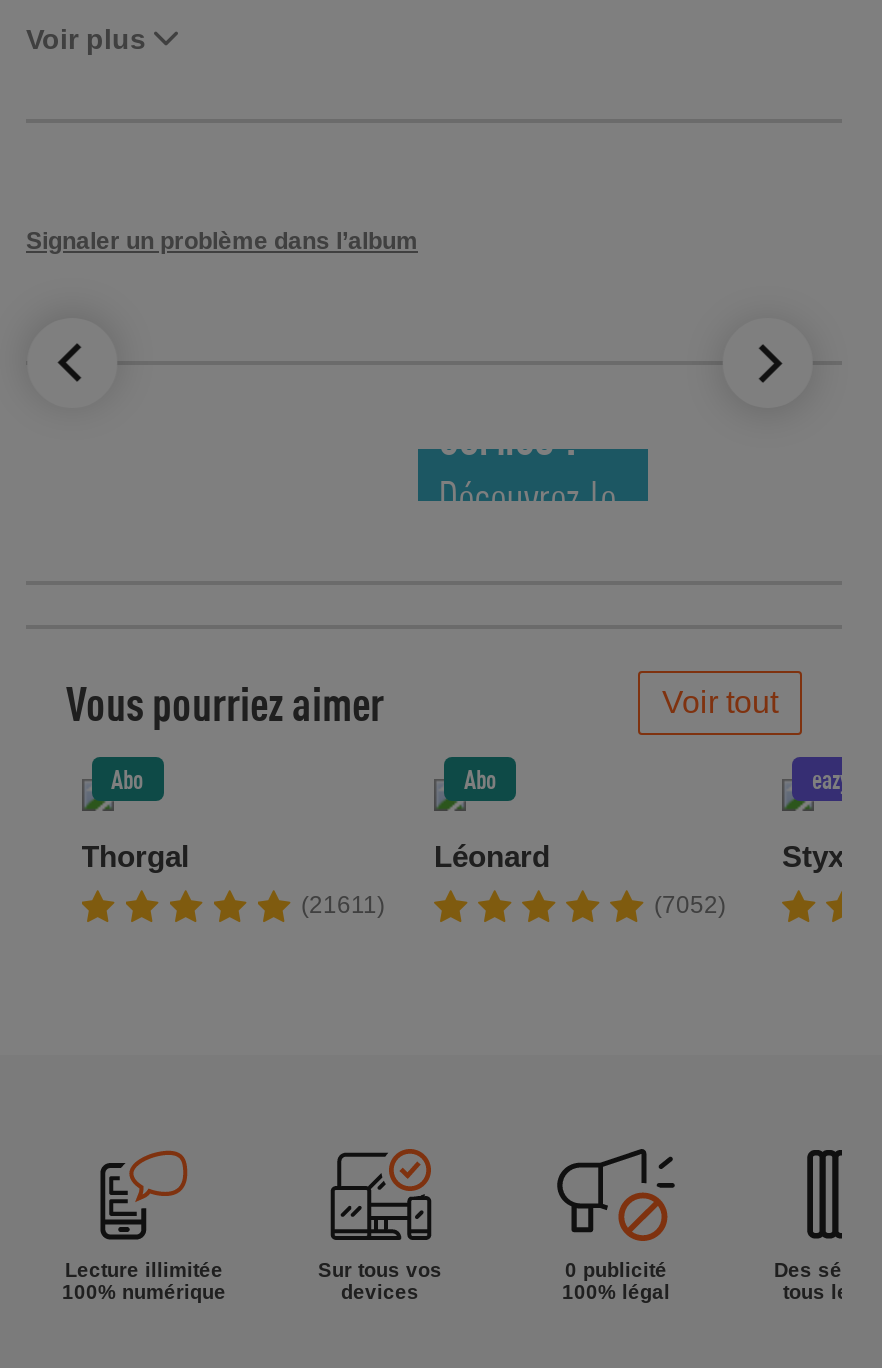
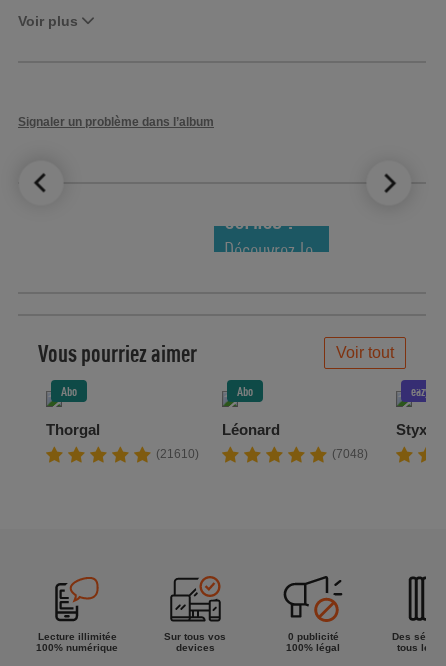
[301,891,385,919] (21611) -> [155,447,198,461] (21610)
[654,891,726,919] (7052) -> [332,447,368,461] (7048)

